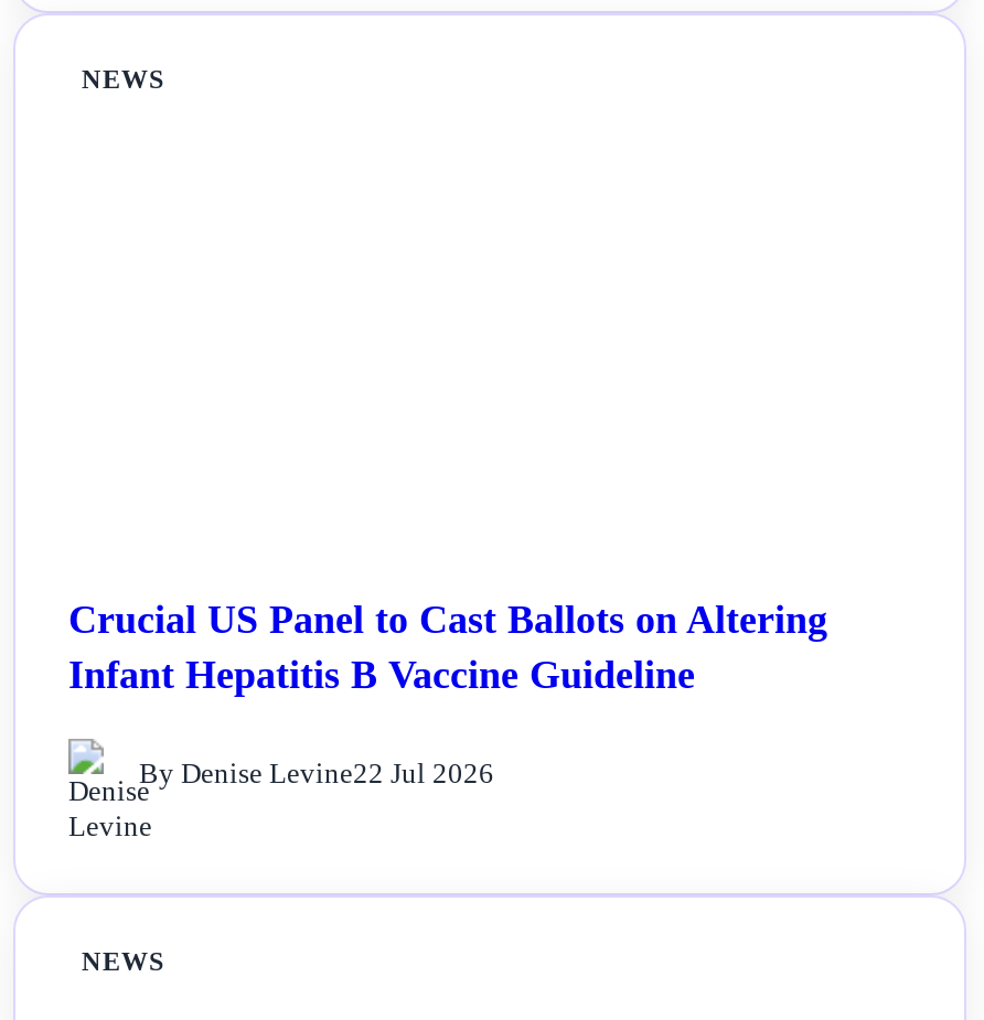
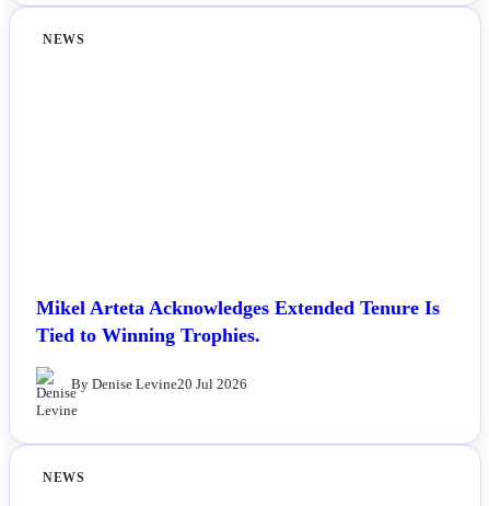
[68,598,827,697] Crucial US Panel to Cast Ballots on Altering | Infant Hepatitis B Vaccine Guideline -> [36,297,440,346] Mikel Arteta Acknowledges Extended Tenure Is | Tied to Winning Trophies.
[139,757,494,790] By Denise Levine22 Jul 2026 -> [71,376,247,392] By Denise Levine20 Jul 2026

